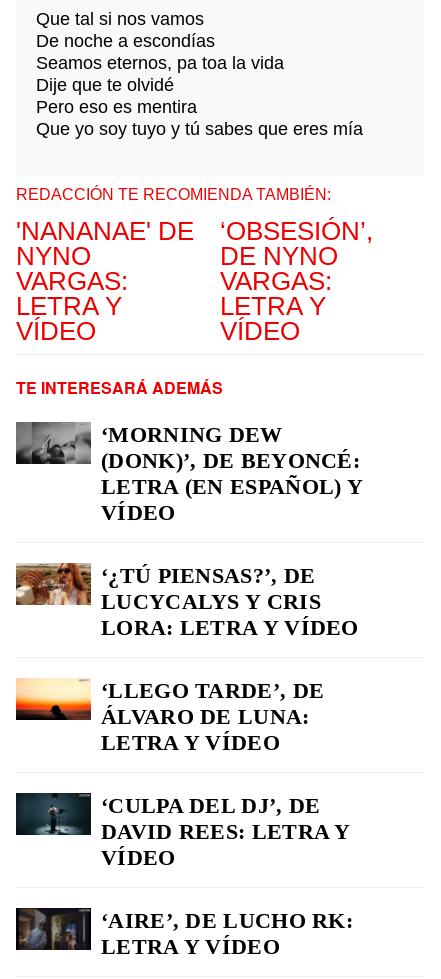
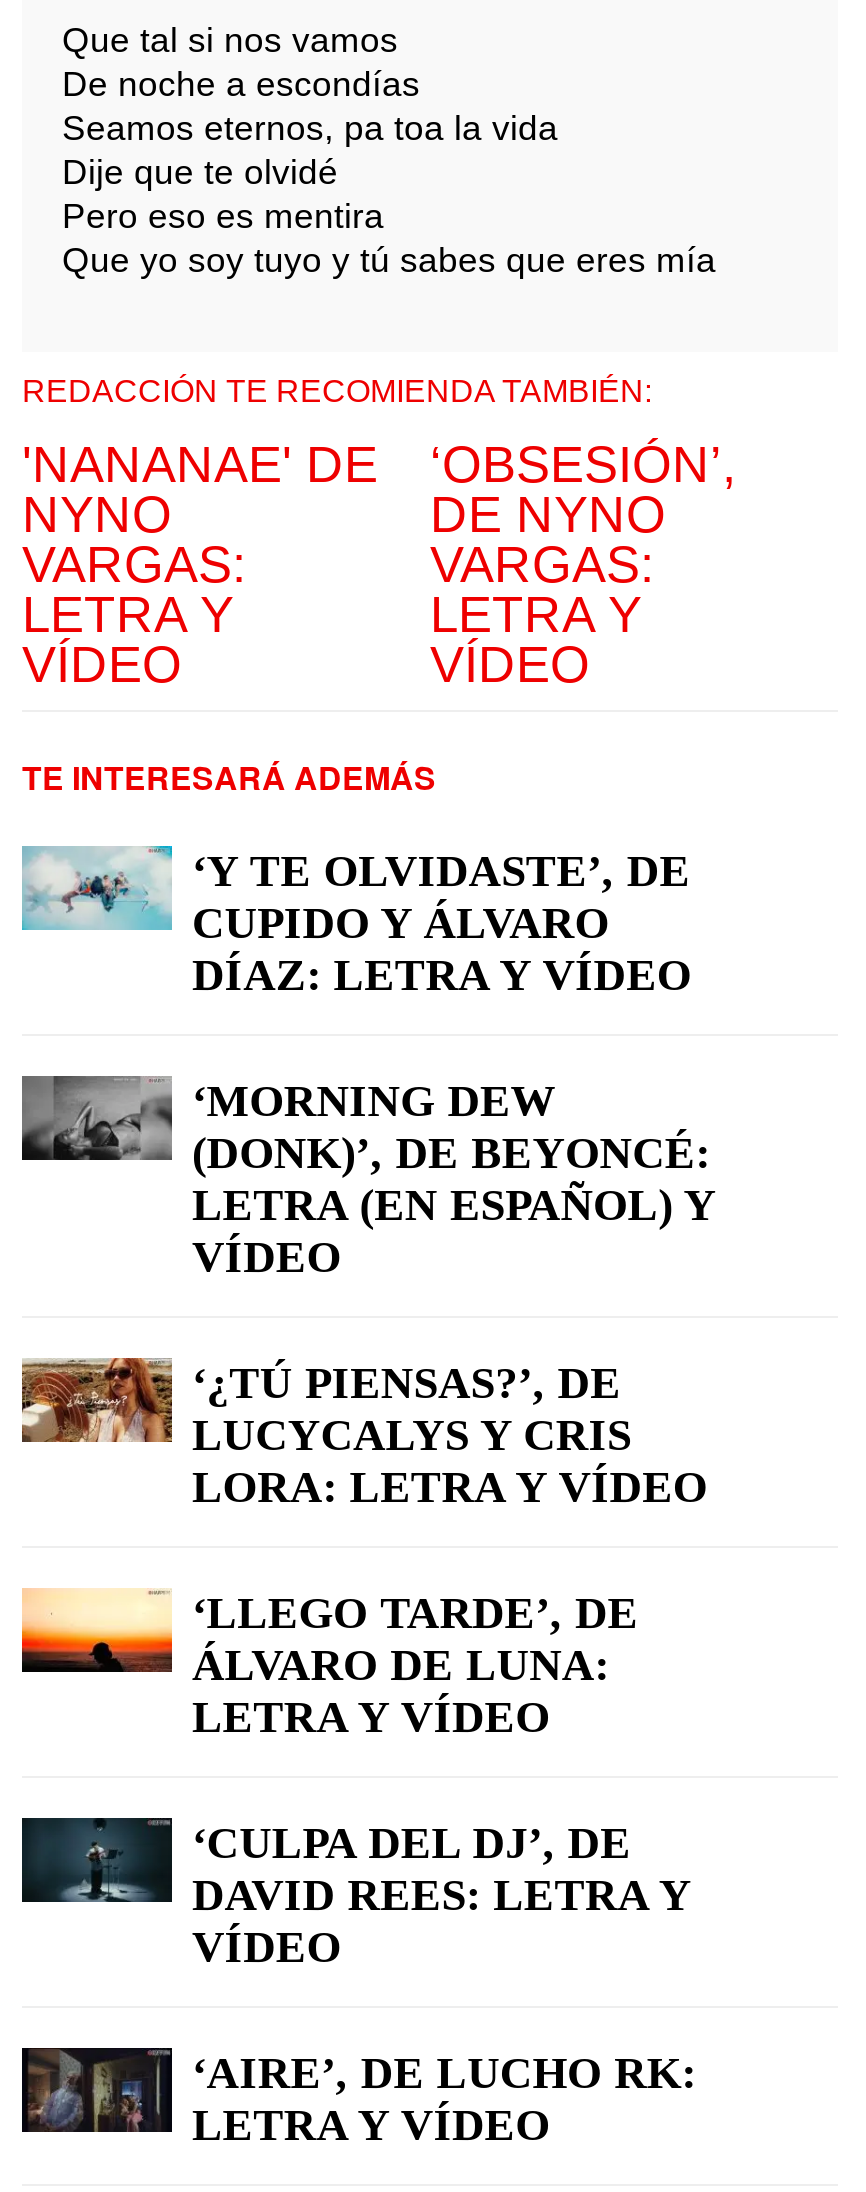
none -> [20,844,691,999] [image] | ‘Y TE OLVIDASTE’, DE | CUPIDO Y ÁLVARO | DÍAZ: LETRA Y VÍDEO

